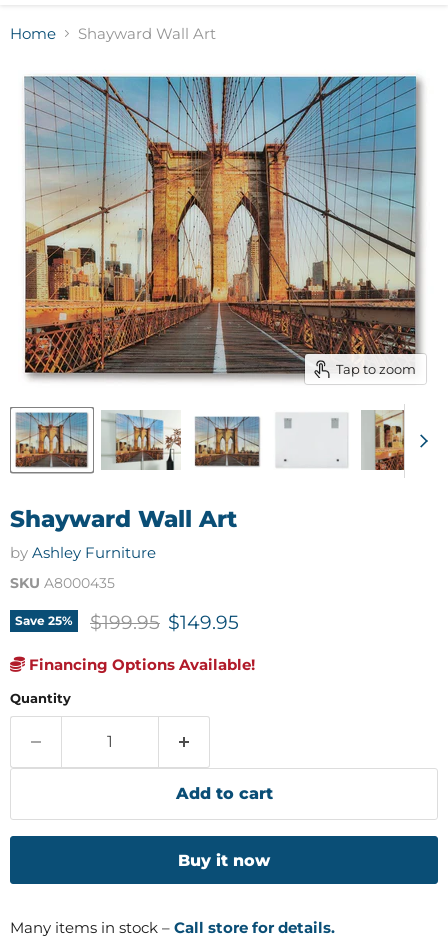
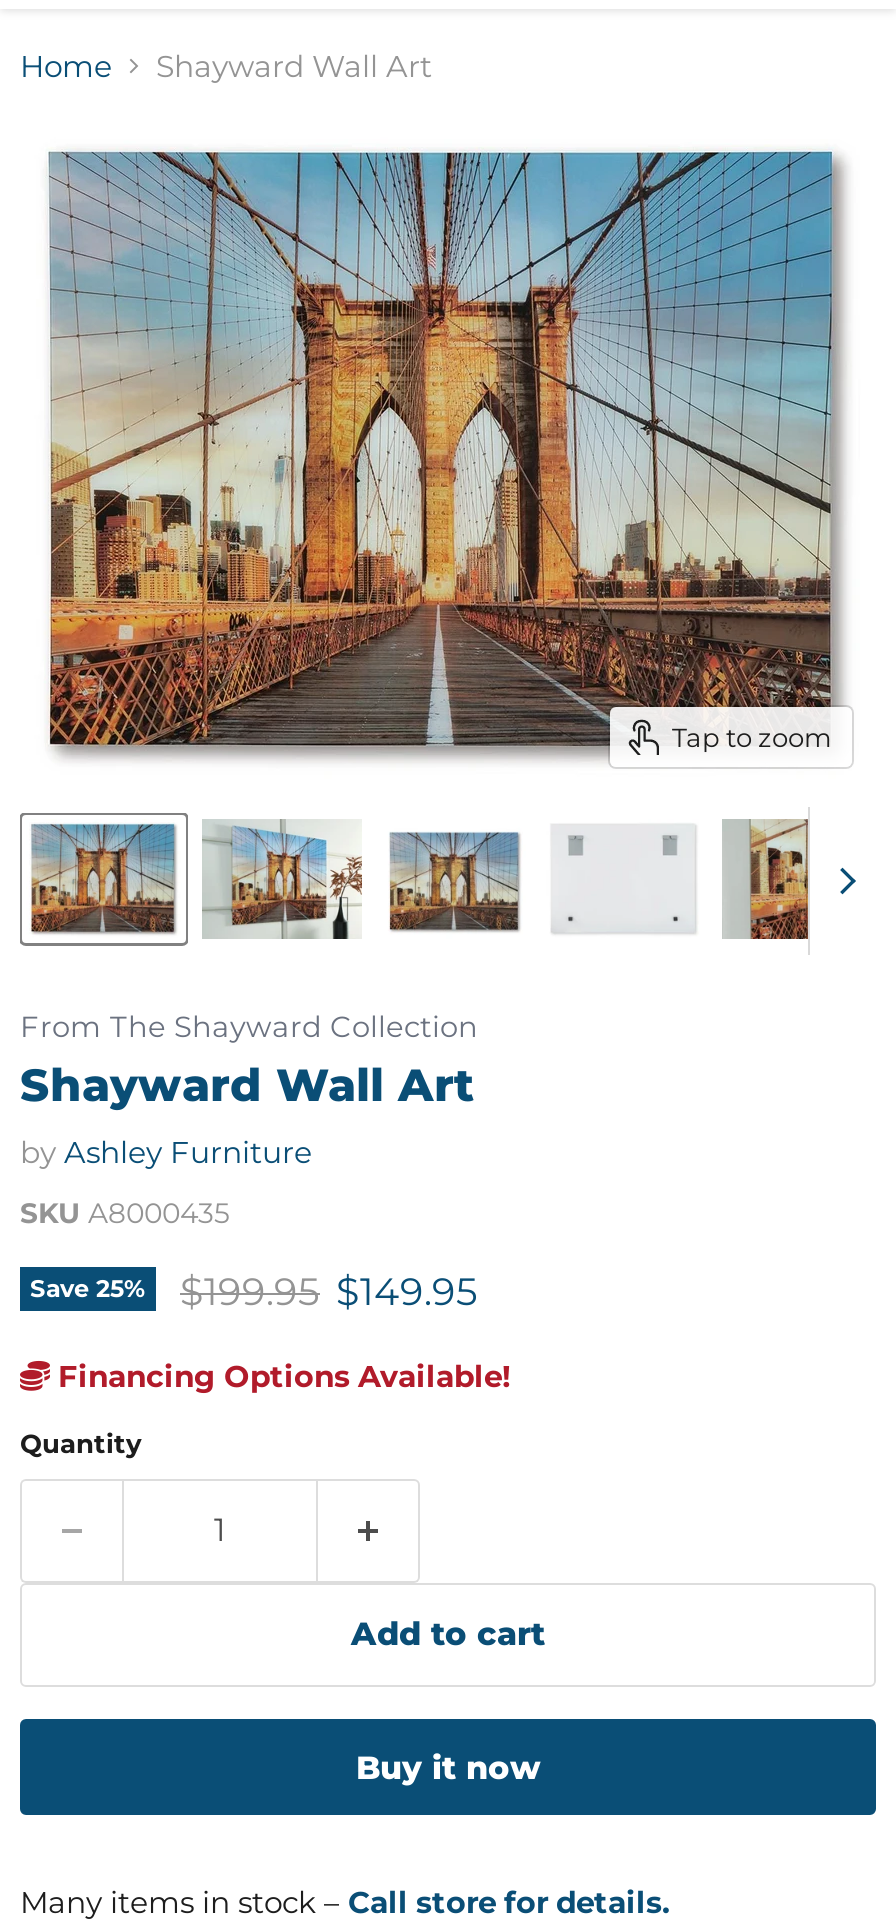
none -> [20,1009,478,1045] From The Shayward Collection

